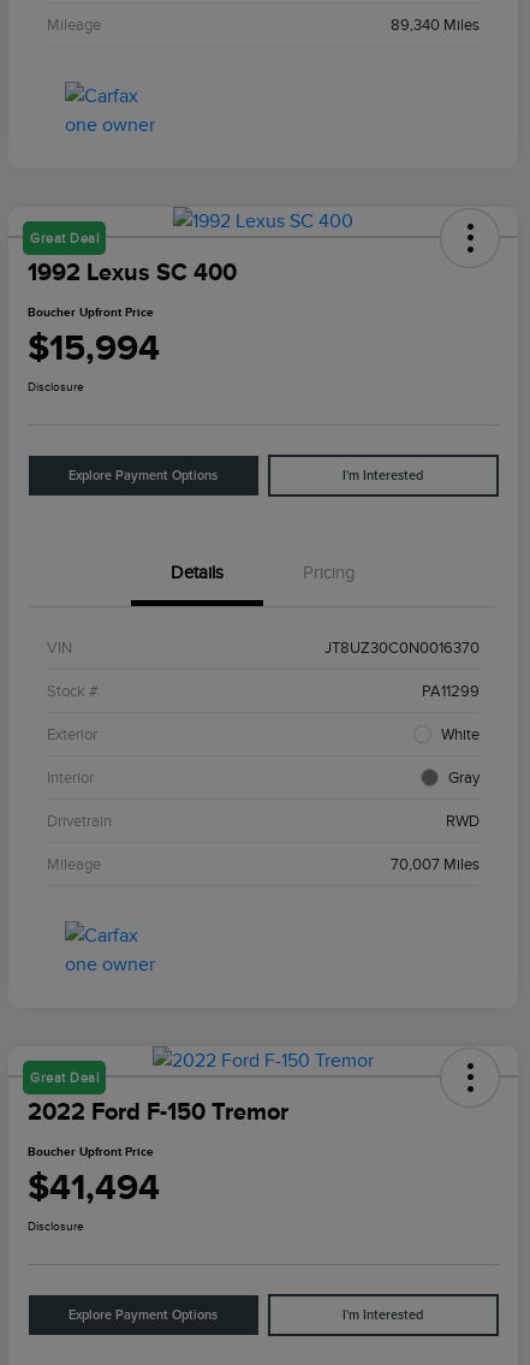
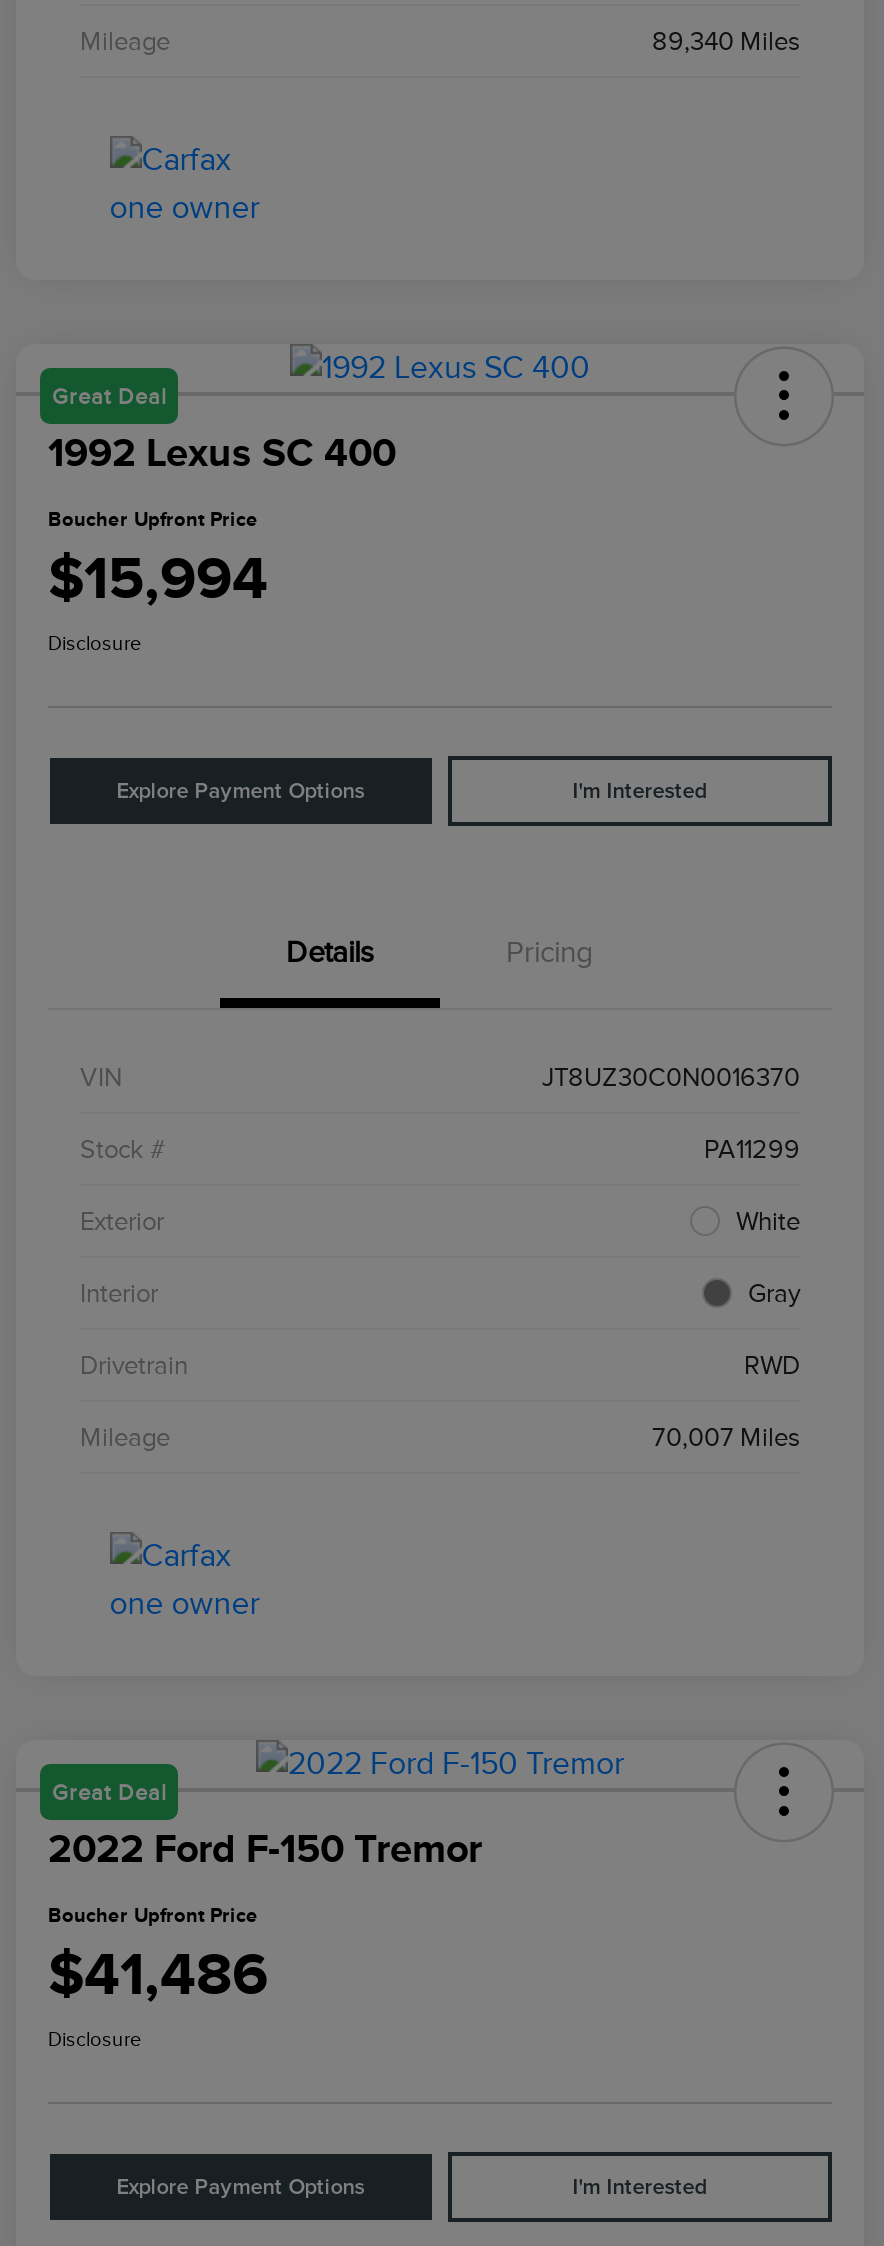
[28,1167,160,1208] $41,494 -> [48,1940,268,2008] $41,486

